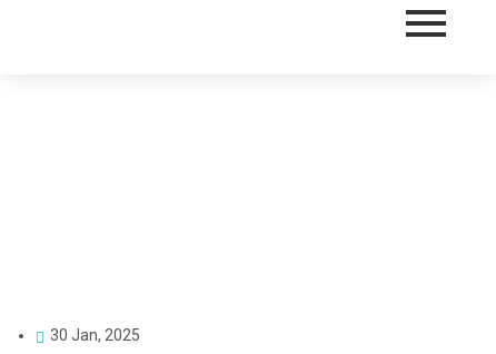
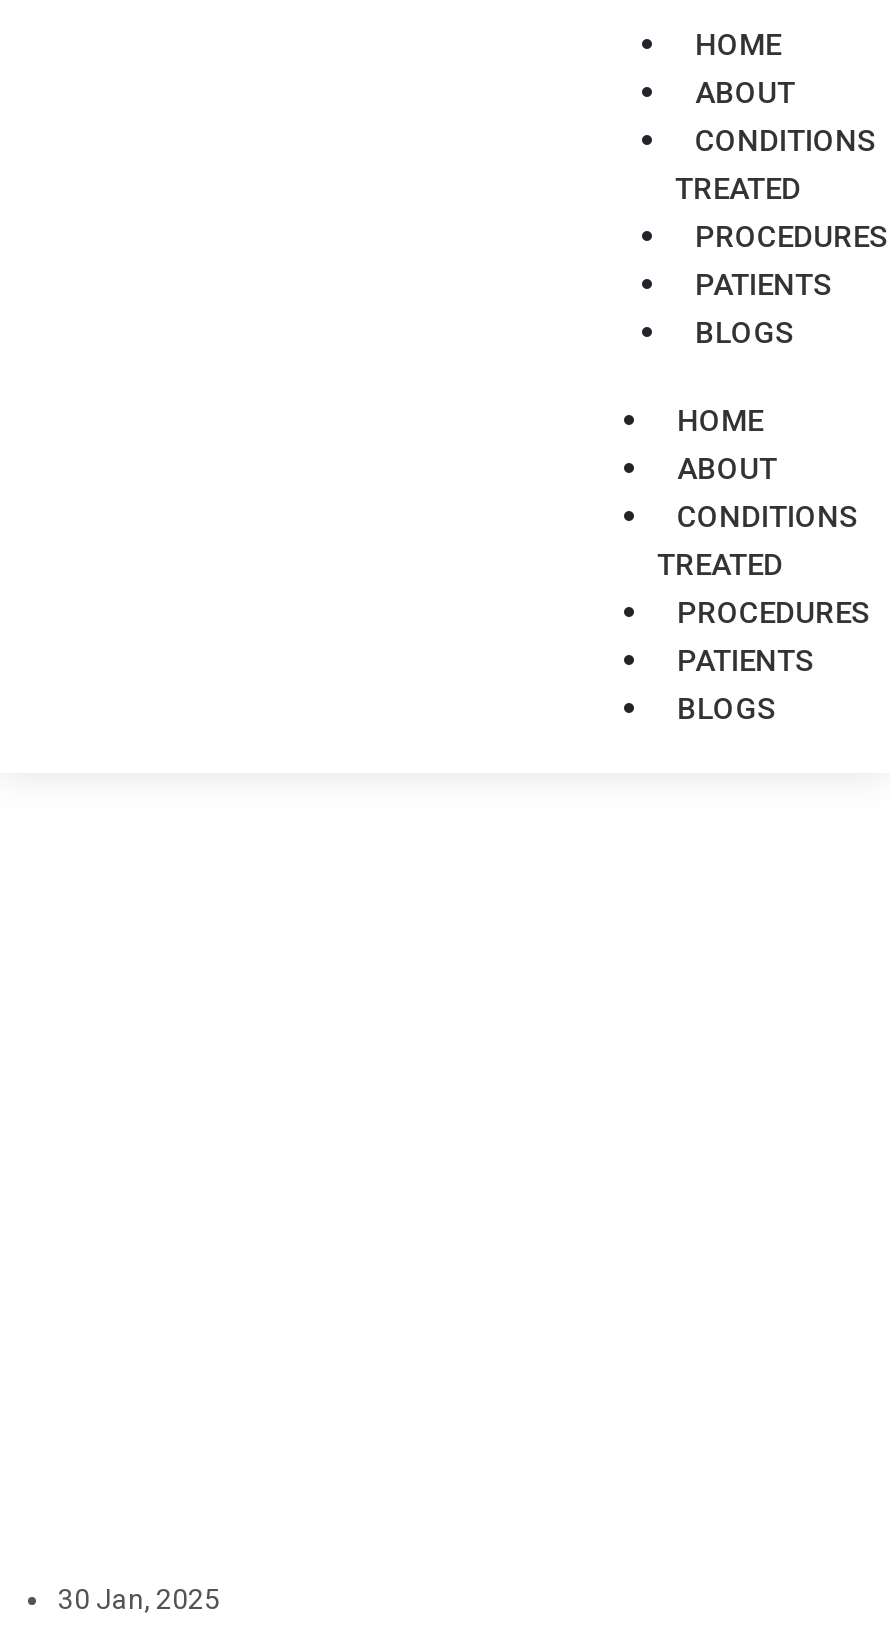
none -> [657,27,887,727] HOME | ABOUT | CONDITIONS | TREATED | PROCEDURES | PATIENTS | BLOGS | HOME | ABOUT | CONDITIONS | TREATED | PROCEDURES | PATIENTS | BLOGS

